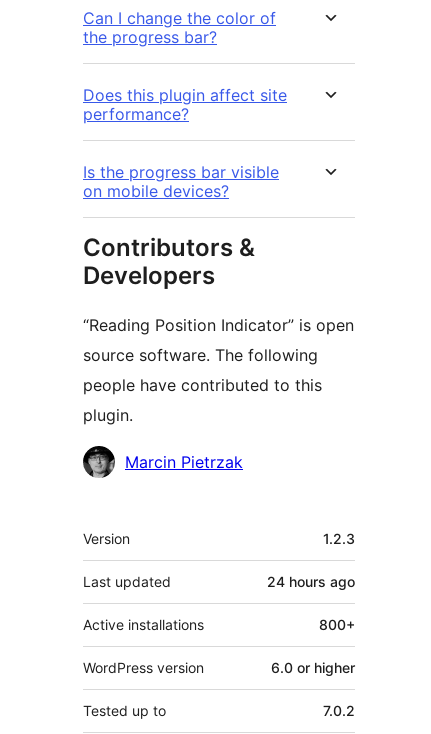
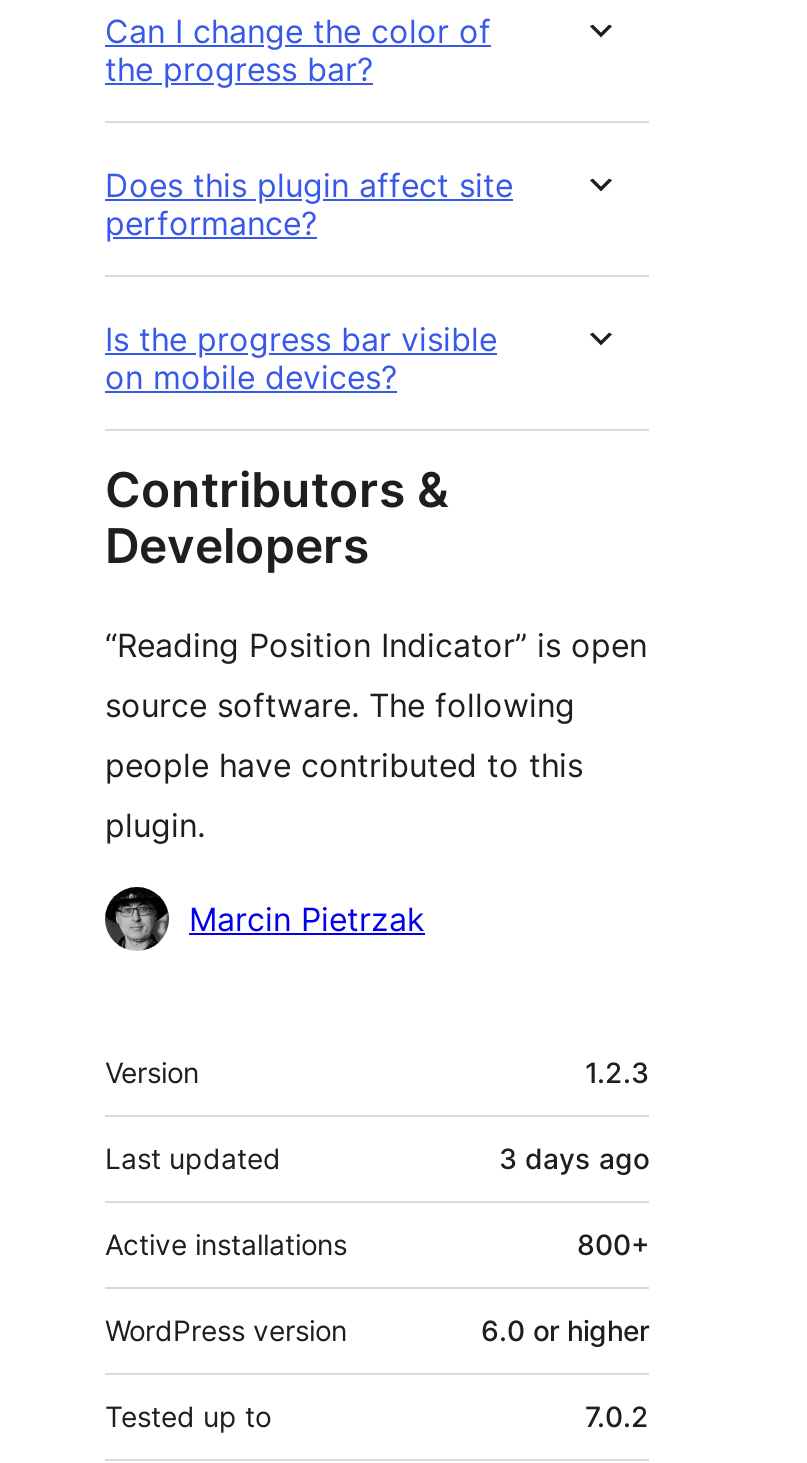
[267,573,355,590] 24 hours ago -> [499,1141,649,1175] 3 days ago

